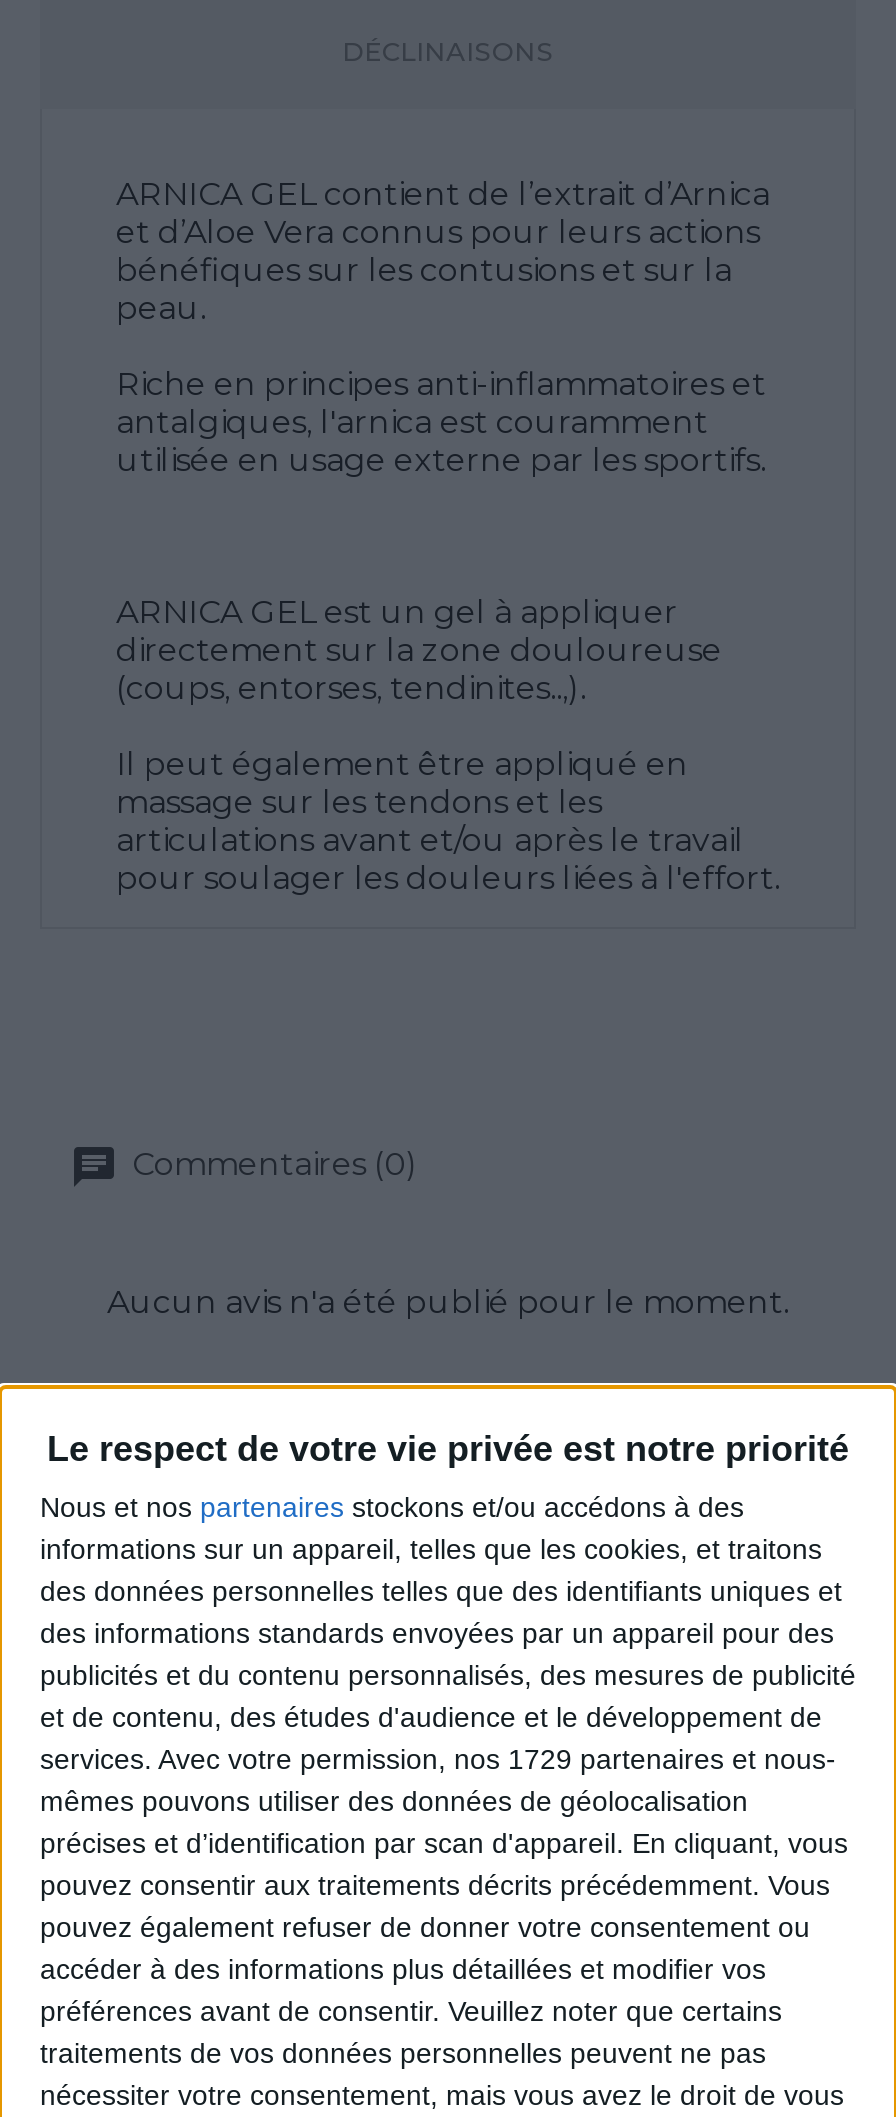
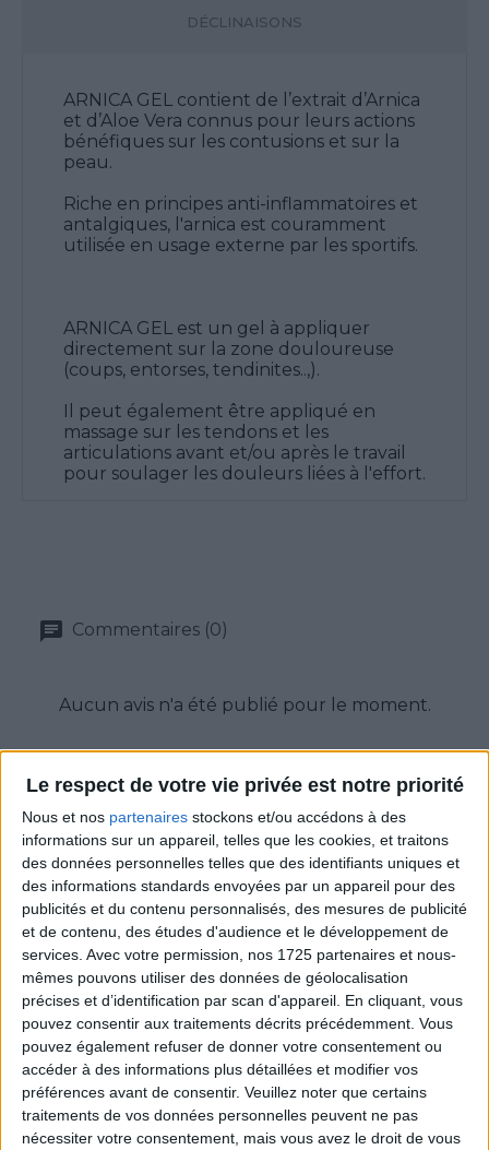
[40,1744,836,1776] services. Avec votre permission, nos 1729 partenaires et nous- -> [22,946,456,964] services. Avec votre permission, nos 1725 partenaires et nous-

